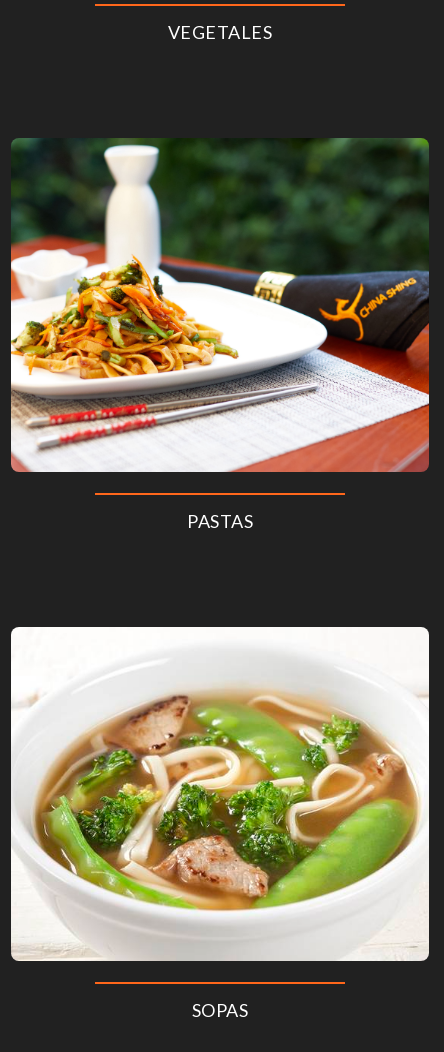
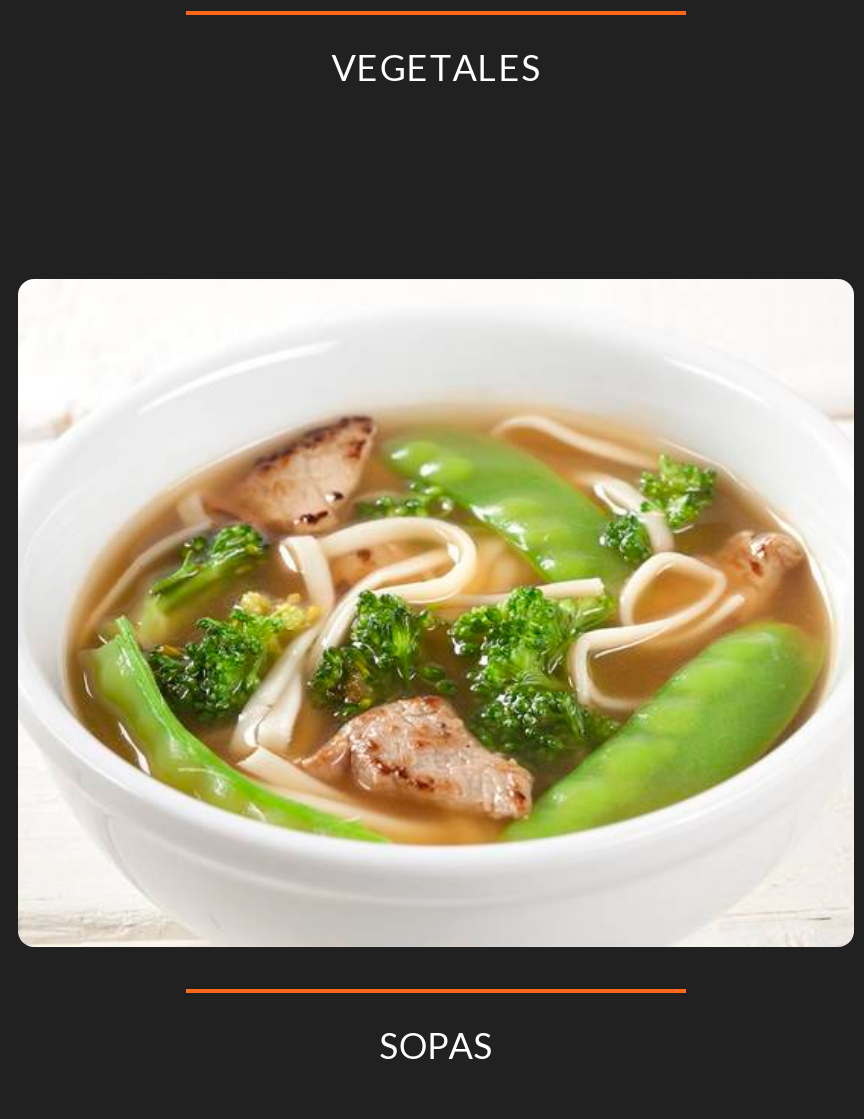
[10,138,430,532] [image] | PASTAS -> none

